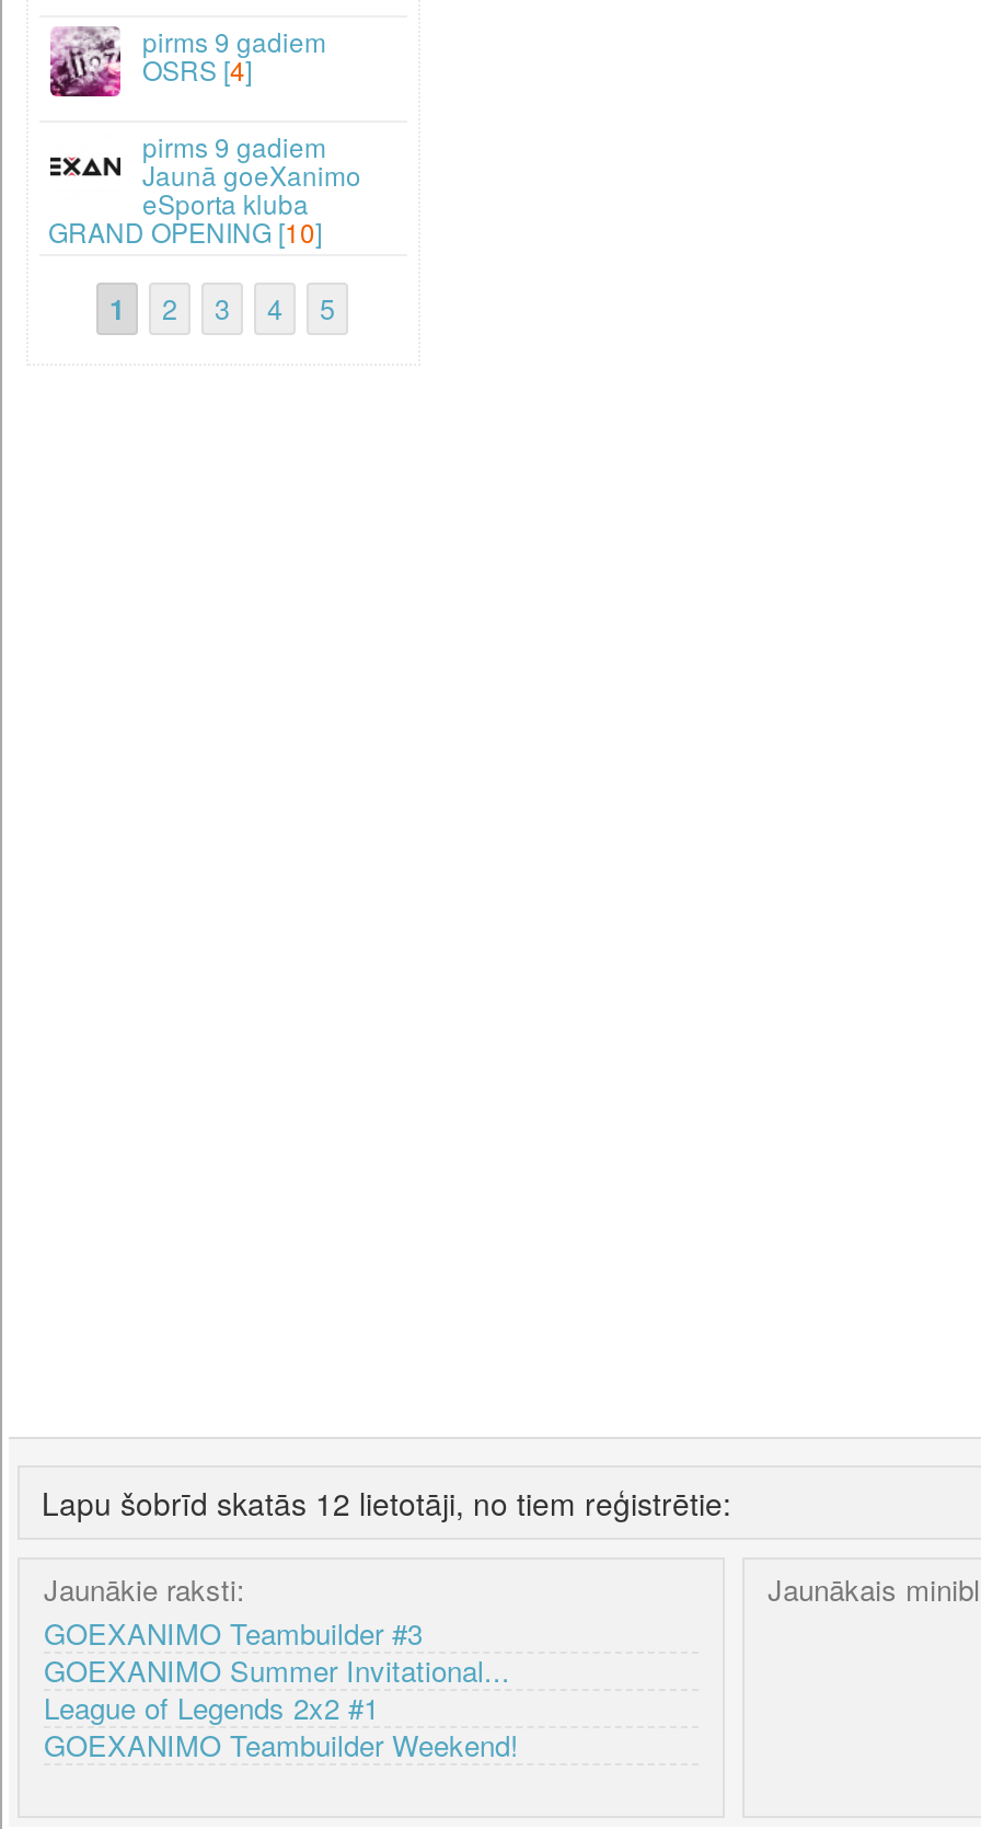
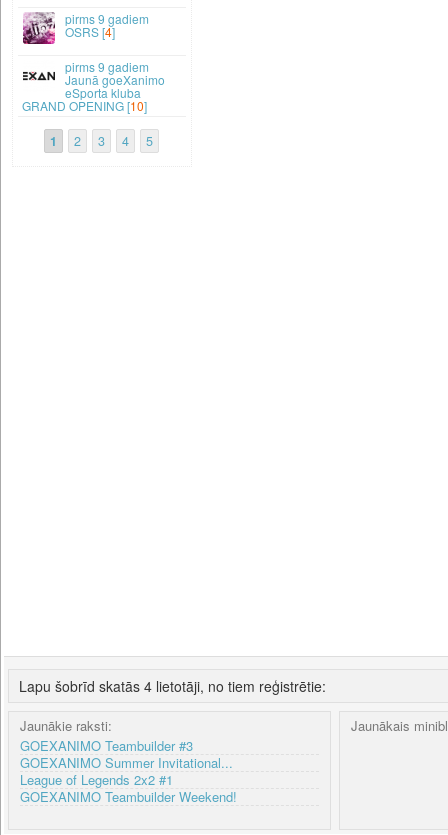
[42,1480,731,1524] Lapu šobrīd skatās 12 lietotāji, no tiem reģistrētie: -> [19,676,326,696] Lapu šobrīd skatās 4 lietotāji, no tiem reģistrētie:

